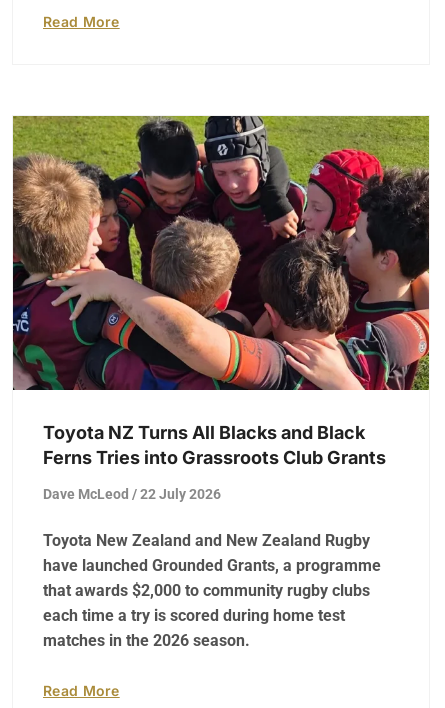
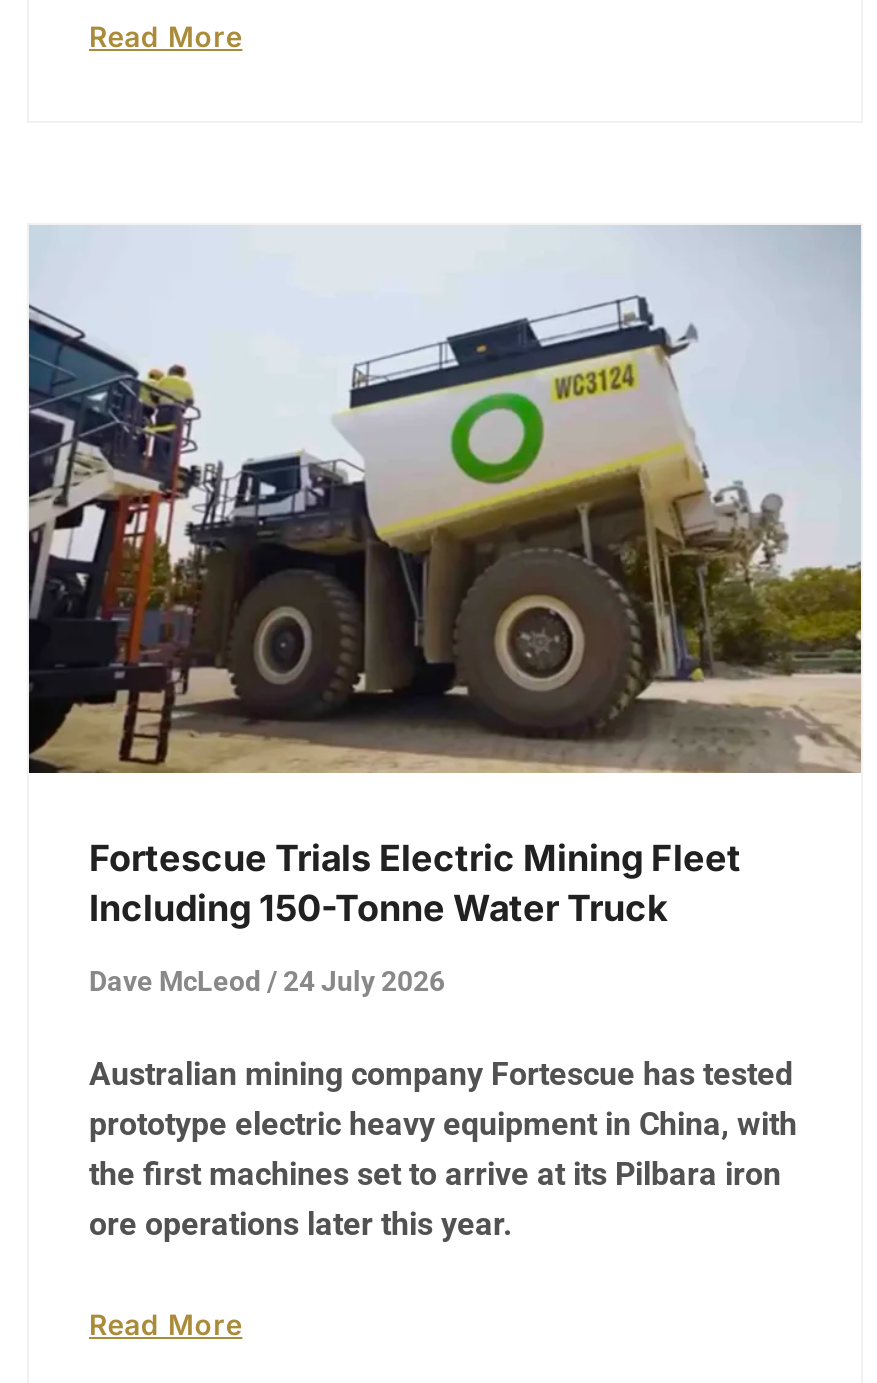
[12,115,430,468] [image] | Toyota NZ Turns All Blacks and Black | Ferns Tries into Grassroots Club Grants -> [27,225,863,930] [image] | Fortescue Trials Electric Mining Fleet | Including 150-Tonne Water Truck
[43,486,221,502] Dave McLeod 22 July 2026 -> [89,966,445,998] Dave McLeod 24 July 2026
[43,531,381,650] Toyota New Zealand and New Zealand Rugby | have launched Grounded Grants, a programme | that awards $2,000 to community rugby clubs | each time a try is scored during home test | matches in the 2026 season. -> [89,1056,797,1244] Australian mining company Fortescue has tested | prototype electric heavy equipment in China, with | the first machines set to arrive at its Pilbara iron | ore operations later this year.

